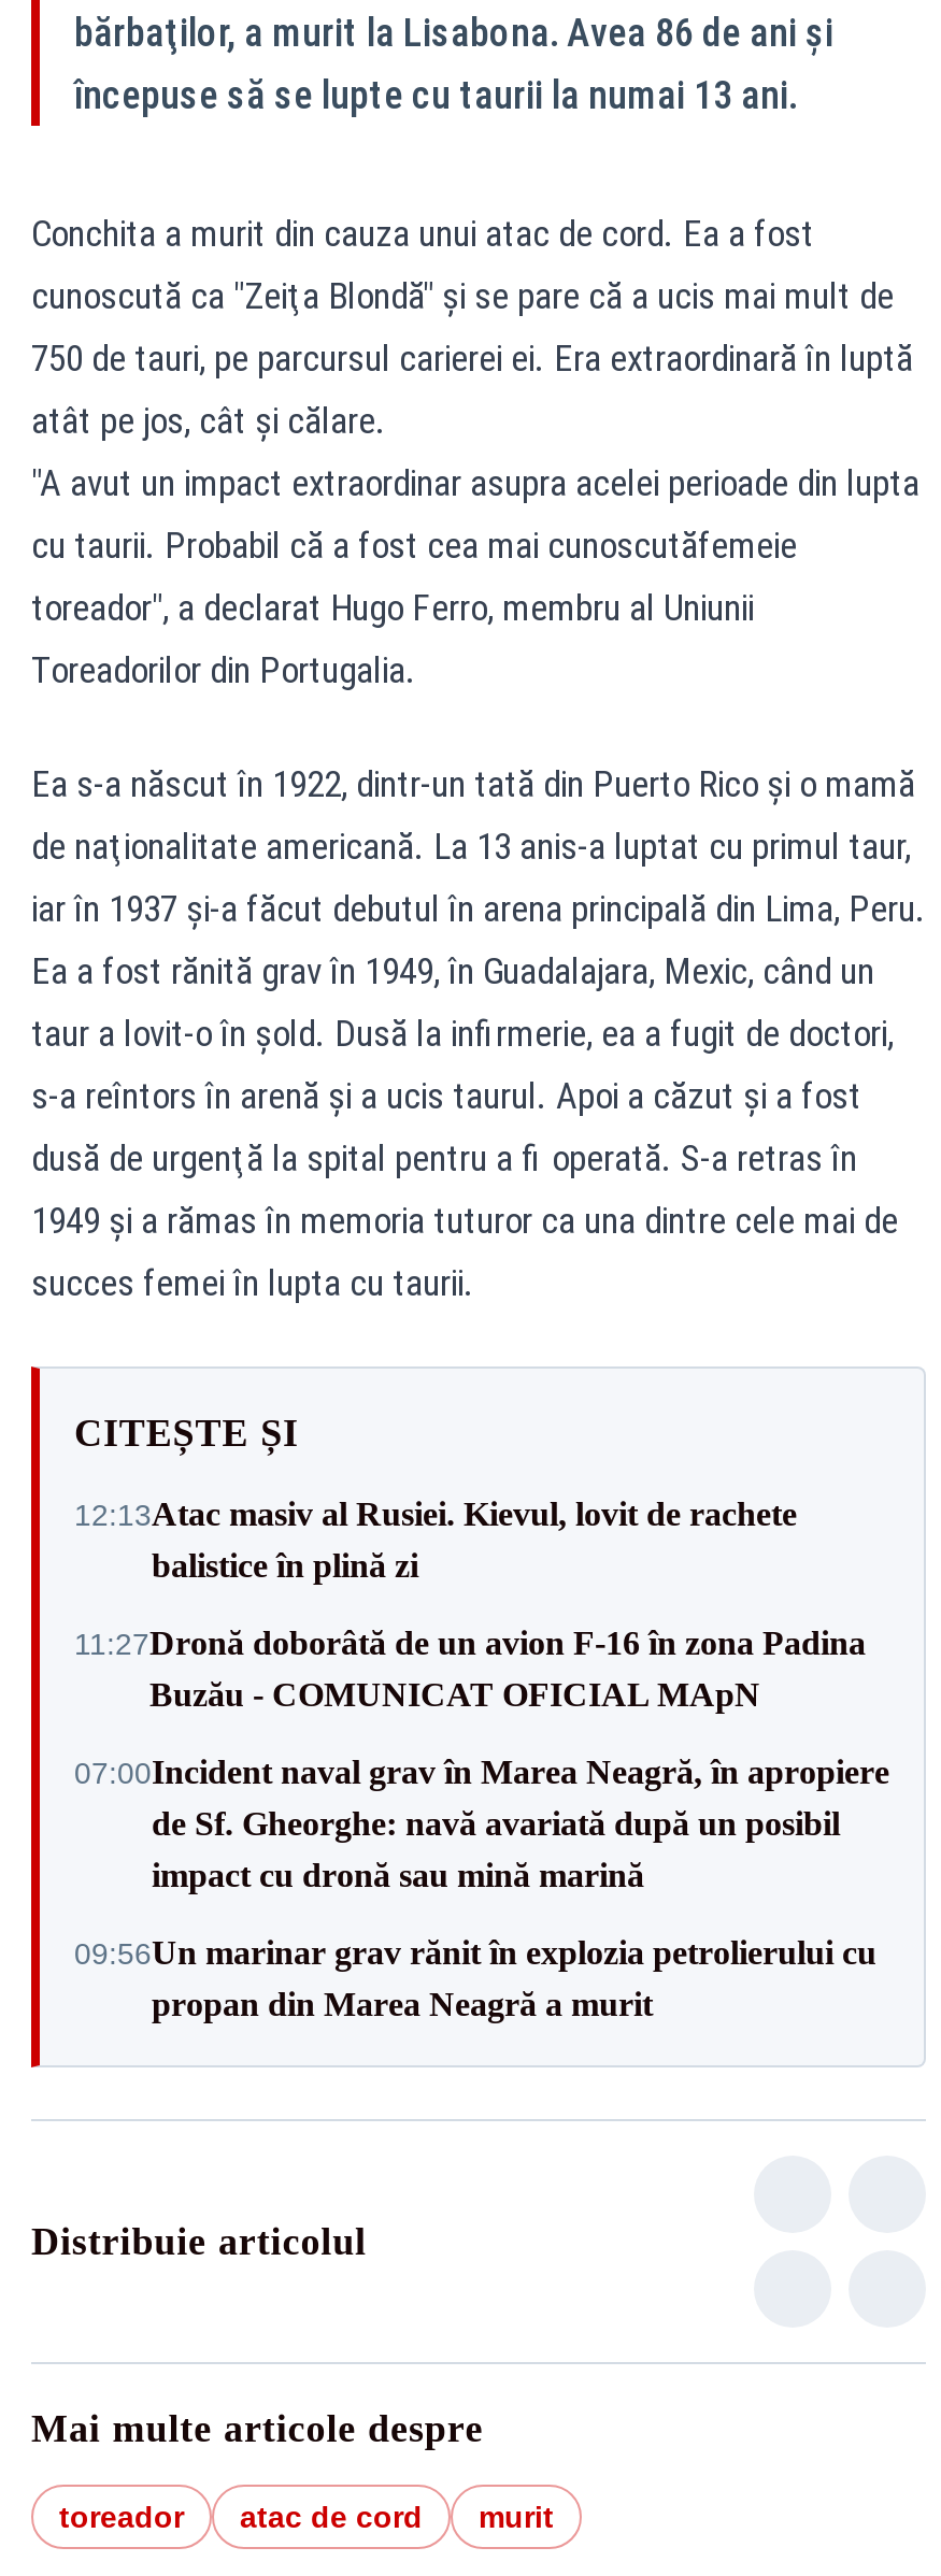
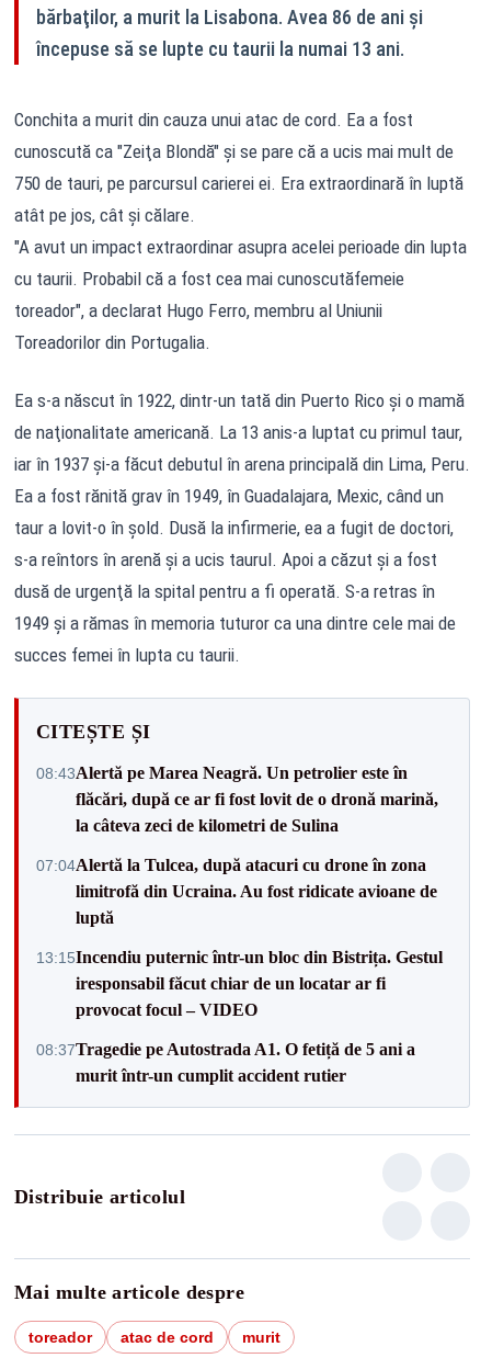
[74,1495,797,1584] 12:13Atac masiv al Rusiei. Kievul, lovit de rachete | balistice în plină zi -> [36,763,438,835] 08:43Alertă pe Marea Neagră. Un petrolier este în | flăcări, după ce ar fi fost lovit de o dronă marină, | la câteva zeci de kilometri de Sulina
[74,1625,866,1713] 11:27Dronă doborâtă de un avion F‑16 în zona Padina | Buzău - COMUNICAT OFICIAL MApN -> [36,856,437,927] 07:04Alertă la Tulcea, după atacuri cu drone în zona | limitrofă din Ucraina. Au fost ridicate avioane de | luptă
[74,1754,889,1893] 07:00Incident naval grav în Marea Neagră, în apropiere | de Sf. Gheorghe: navă avariată după un posibil | impact cu dronă sau mină marină -> [36,948,443,1019] 13:15Incendiu puternic într-un bloc din Bistrița. Gestul | iresponsabil făcut chiar de un locatar ar fi | provocat focul – VIDEO
[74,1934,876,2022] 09:56Un marinar grav rănit în explozia petrolierului cu | propan din Marea Neagră a murit -> [36,1040,415,1085] 08:37Tragedie pe Autostrada A1. O fetiță de 5 ani a | murit într-un cumplit accident rutier

